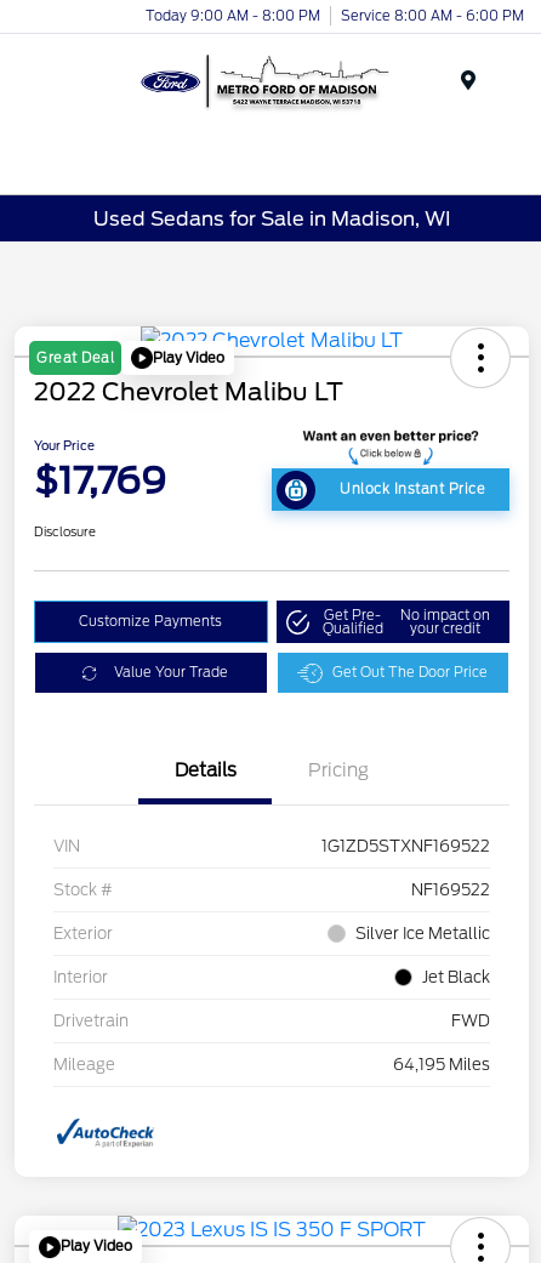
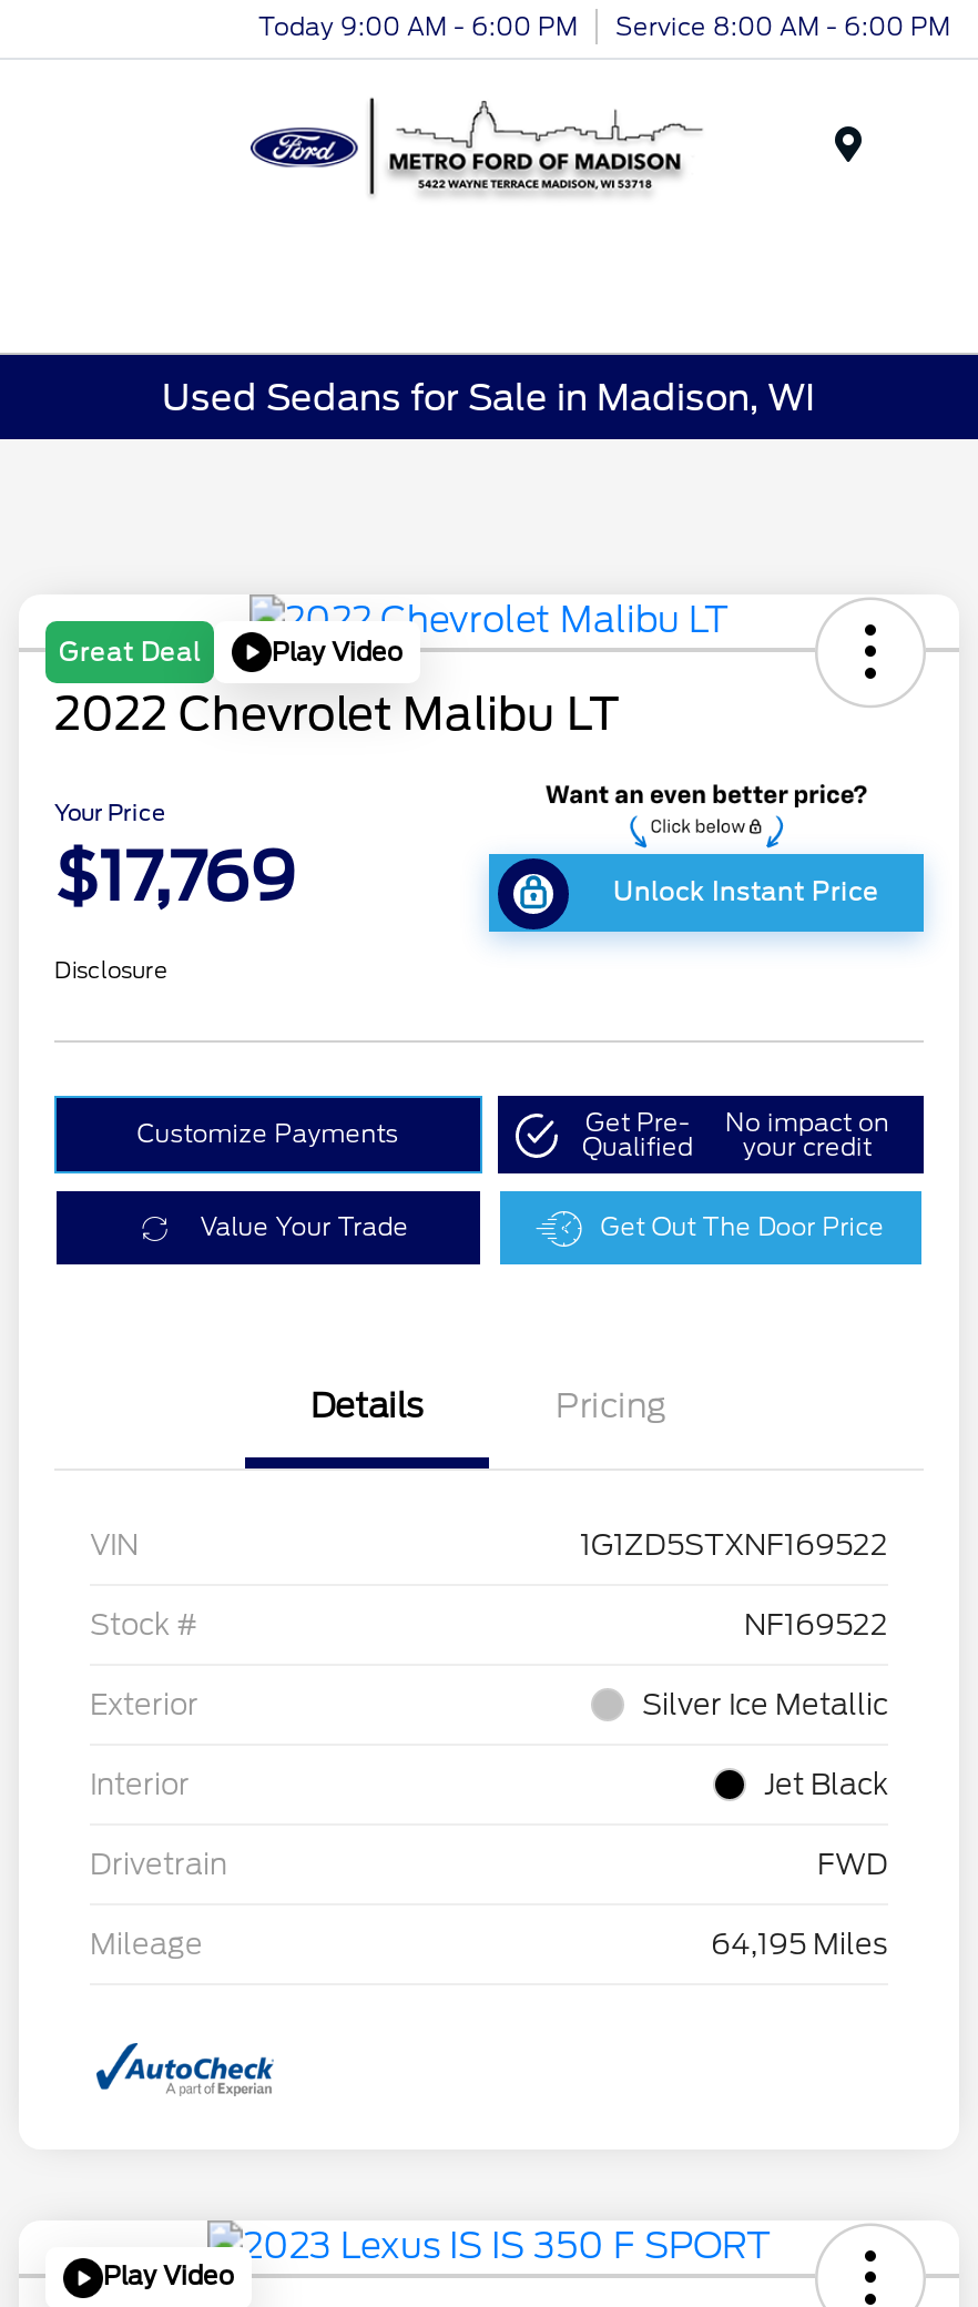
[146,7,524,24] Today 9:00 AM - 8:00 PM Service 8:00 AM - 6:00 PM -> [258,10,950,41] Today 9:00 AM - 6:00 PM Service 8:00 AM - 6:00 PM

